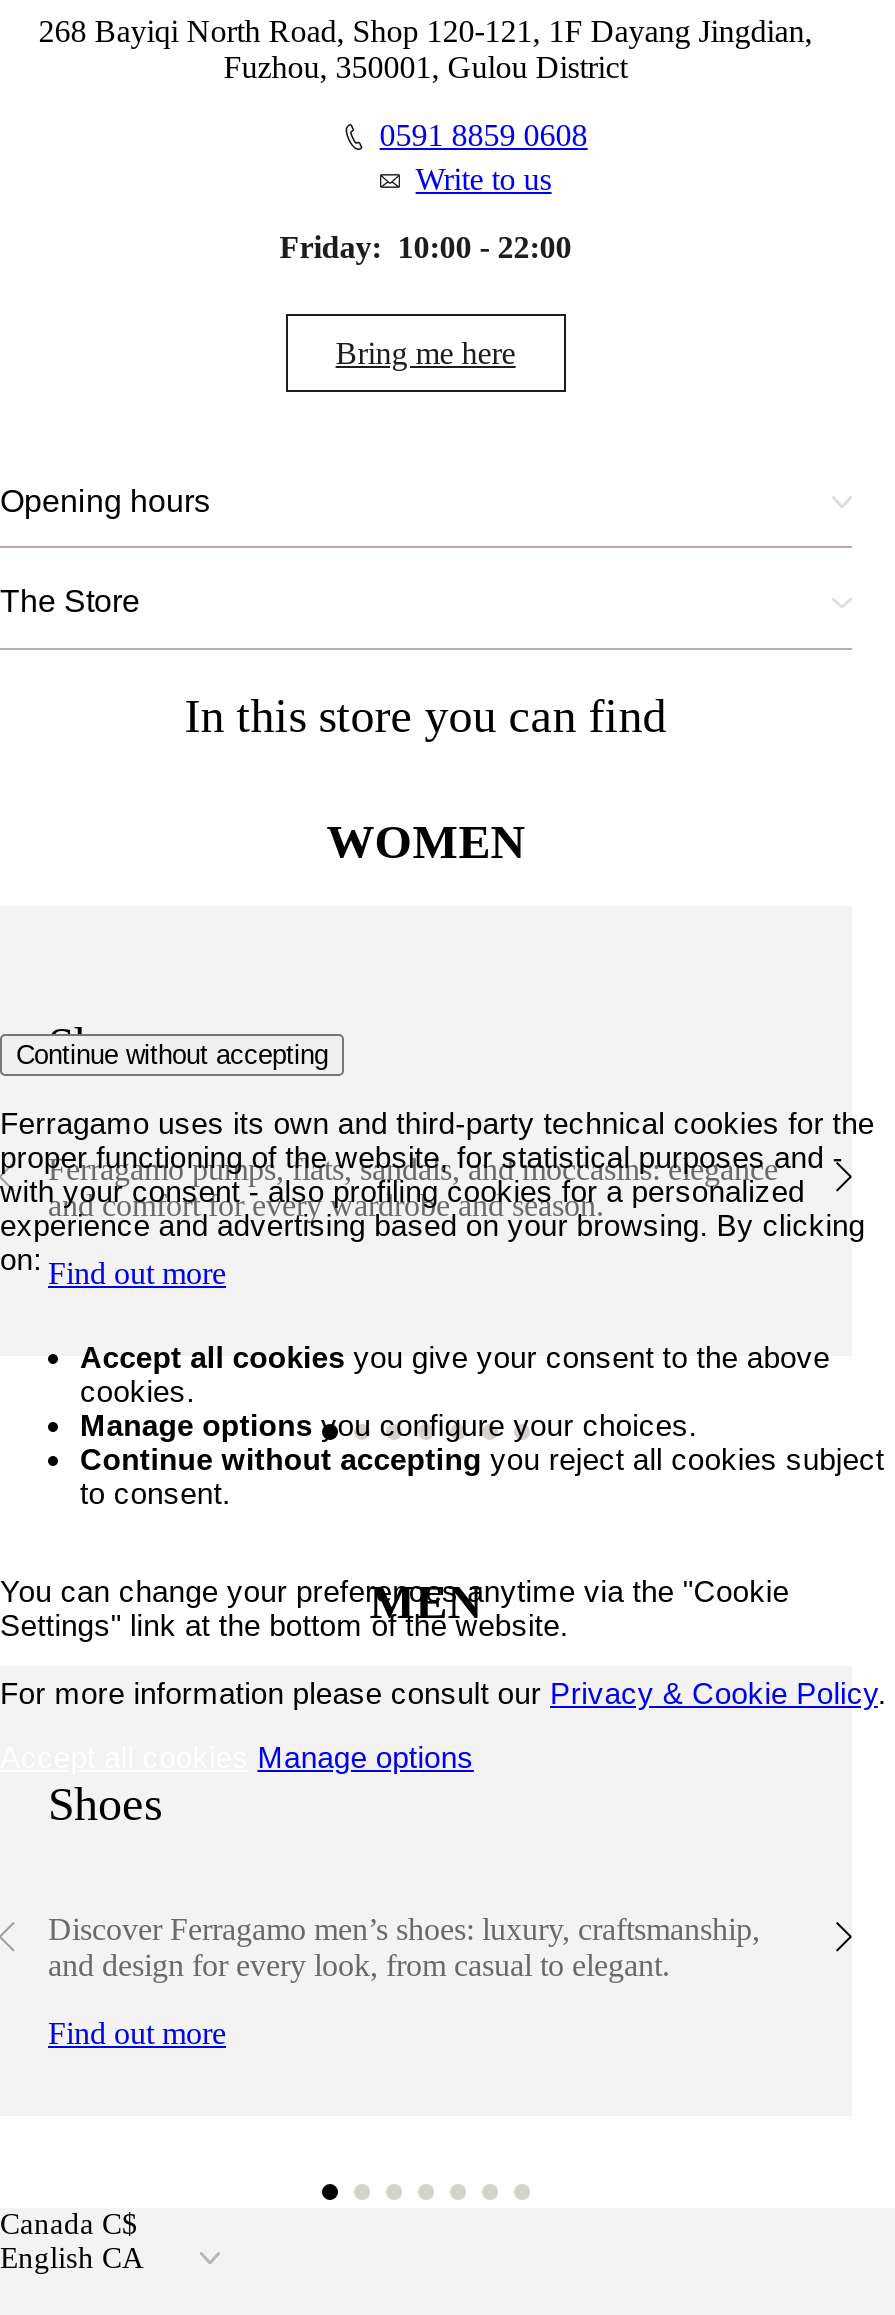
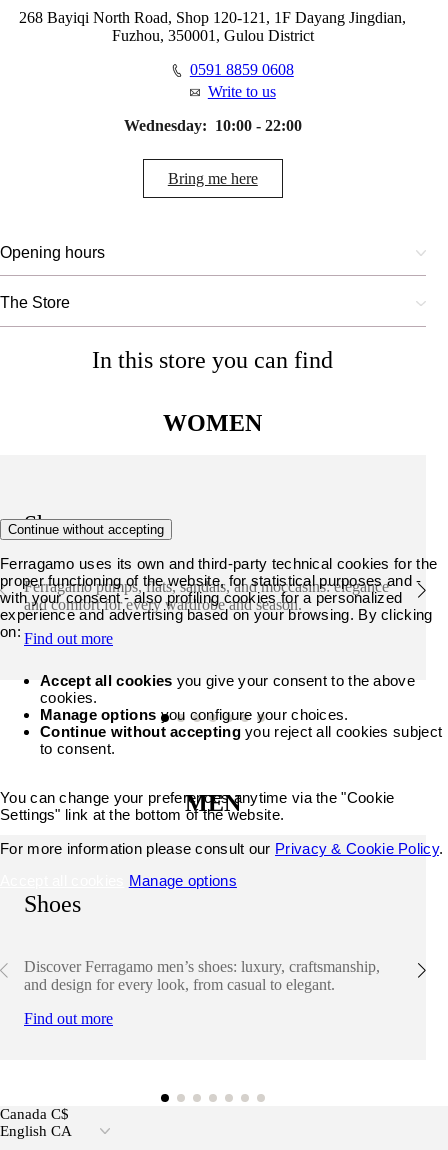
[280,230,572,264] Friday: 10:00 - 22:00 -> [124,117,302,134] Wednesday: 10:00 - 22:00

